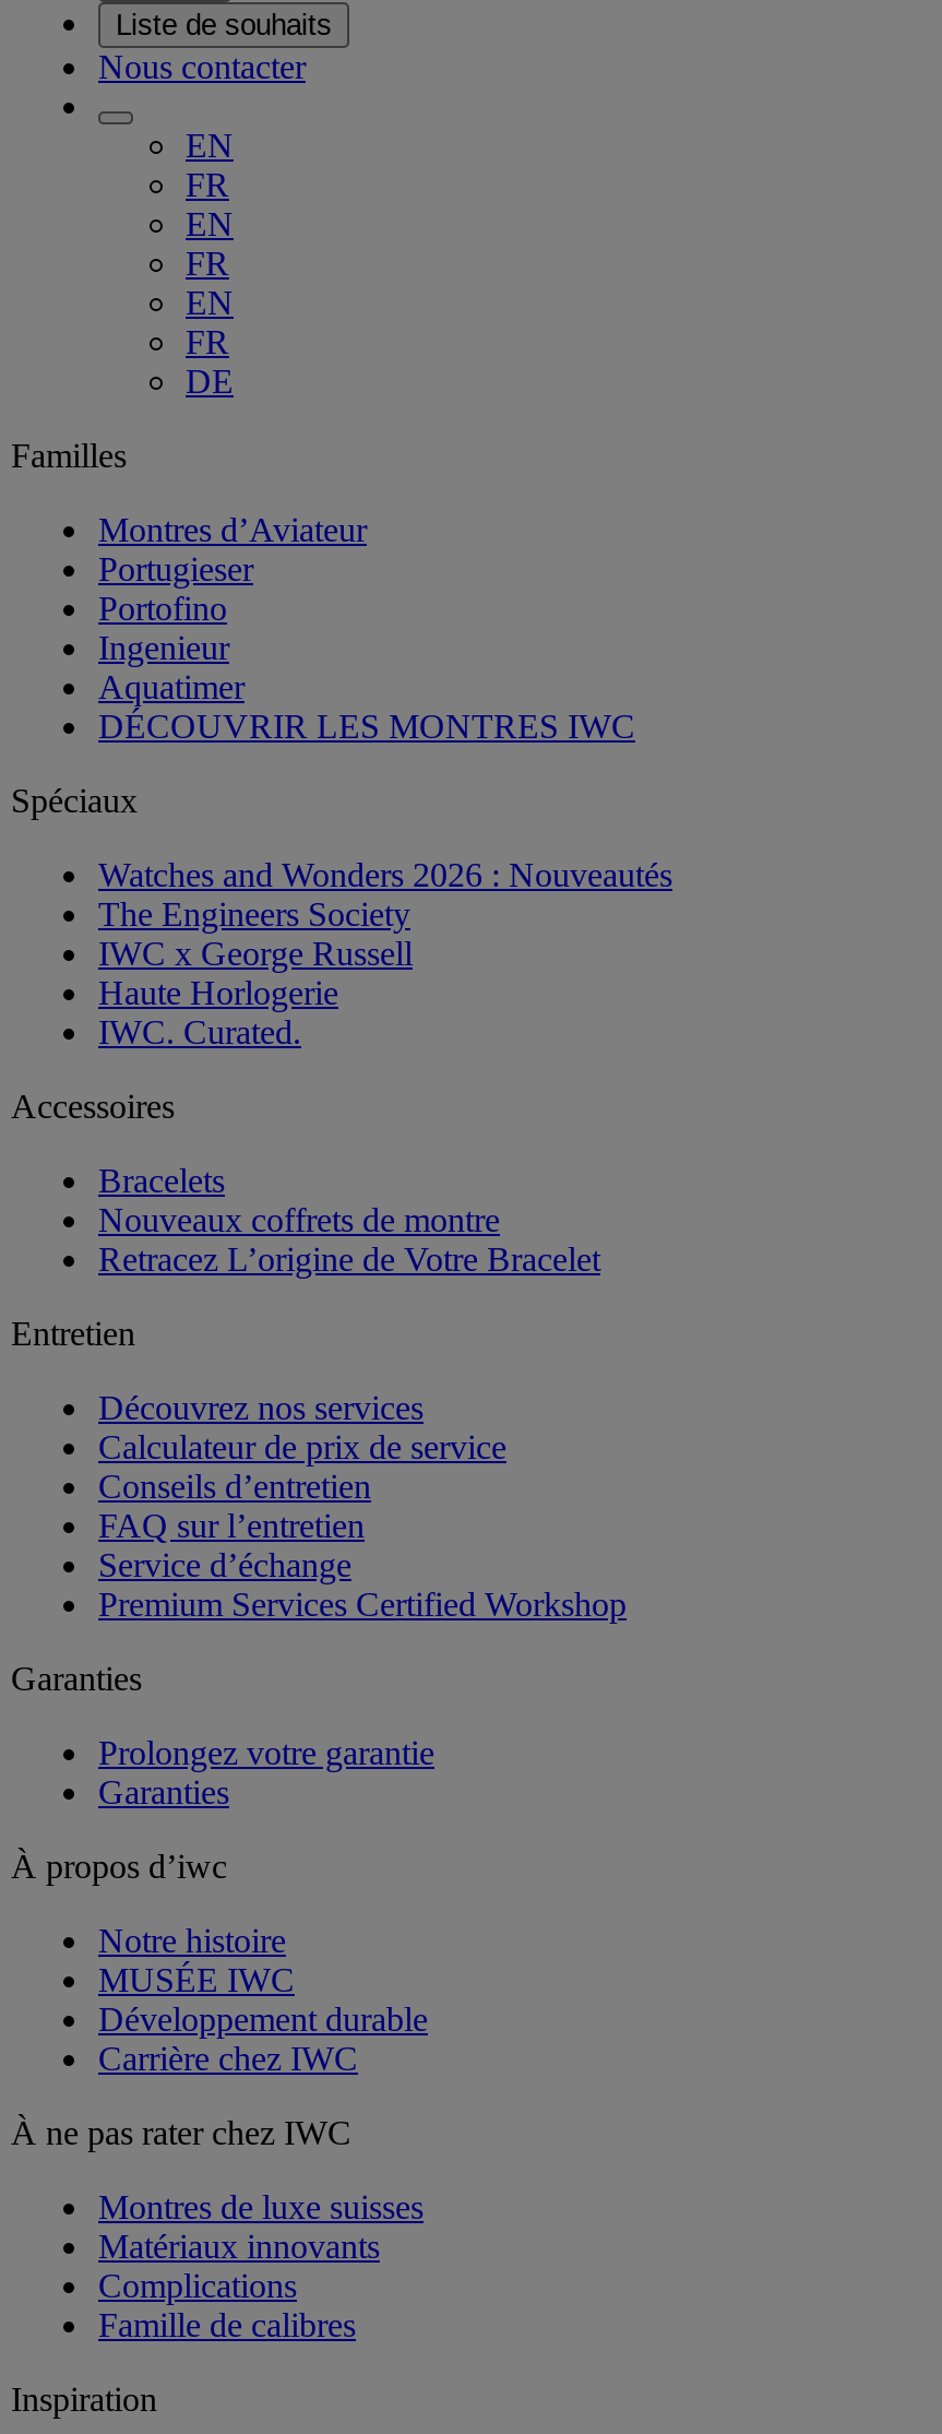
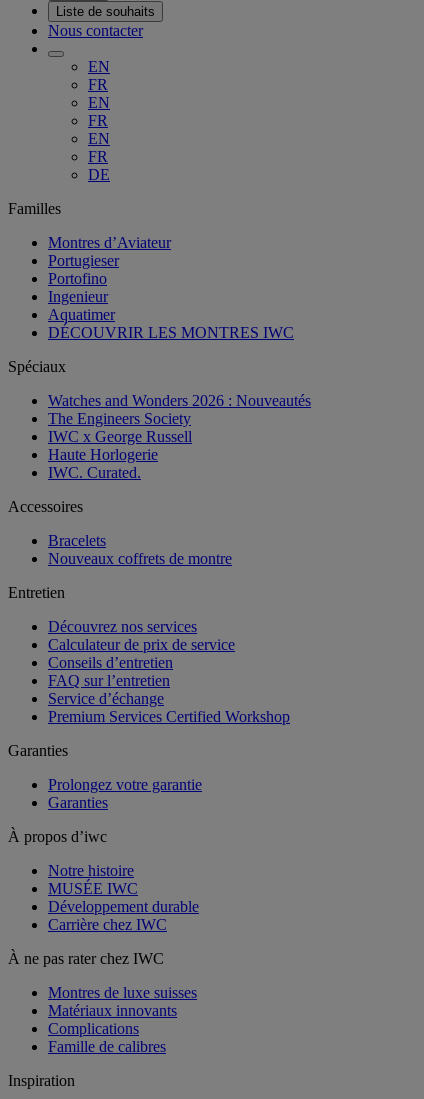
[98,1240,600,1277] Retracez L’origine de Votre Bracelet -> none

